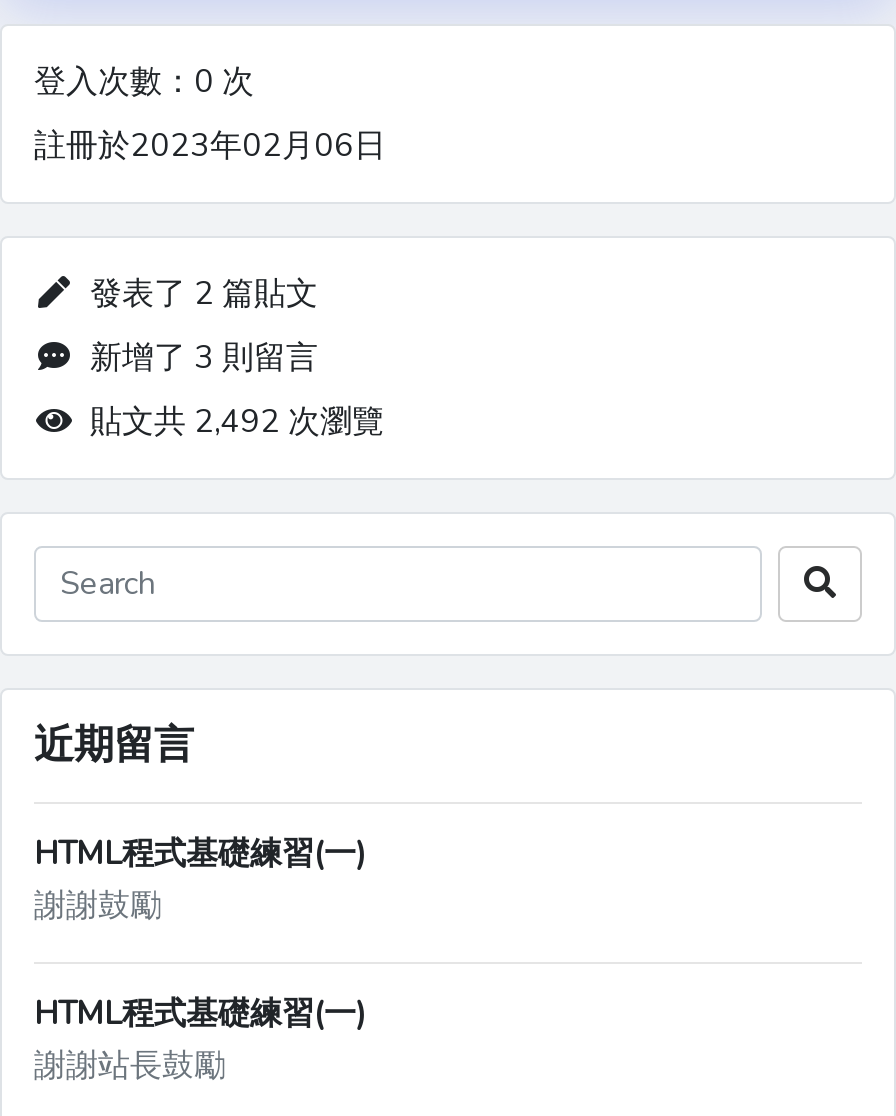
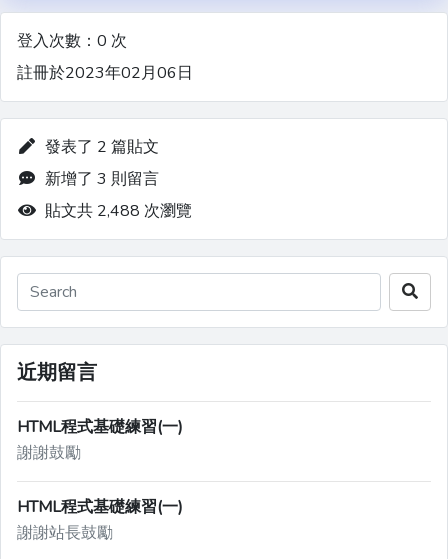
[74,400,384,444] 貼文共 2,492 次瀏覽 -> [37,200,192,222] 貼文共 2,488 次瀏覽

